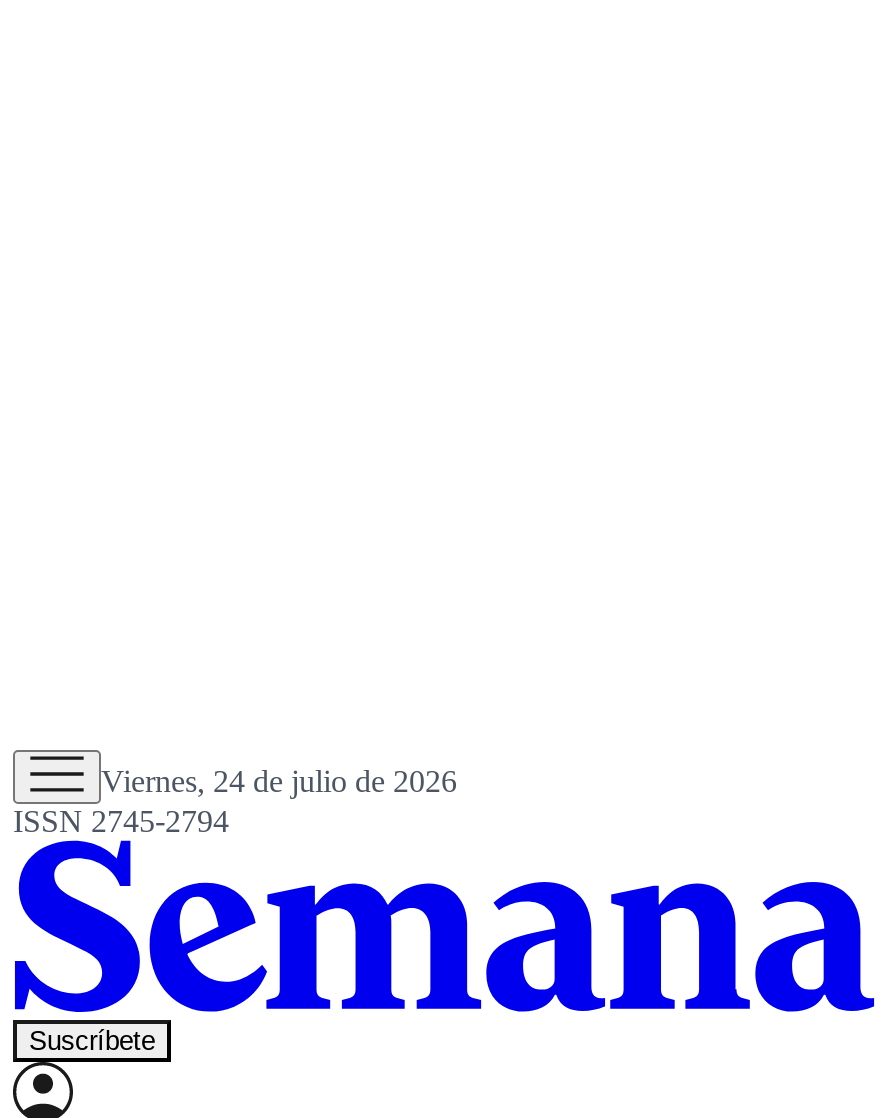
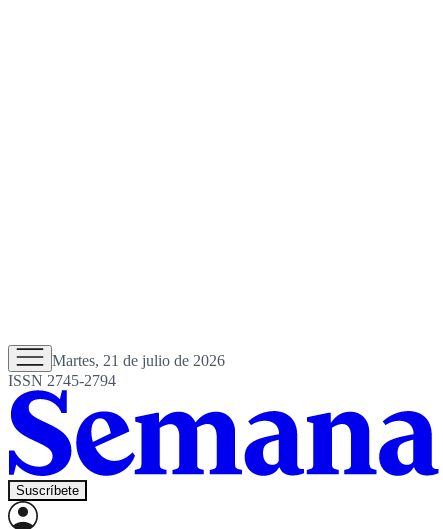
[101,764,457,798] Viernes, 24 de julio de 2026 -> [52,352,225,369] Martes, 21 de julio de 2026

